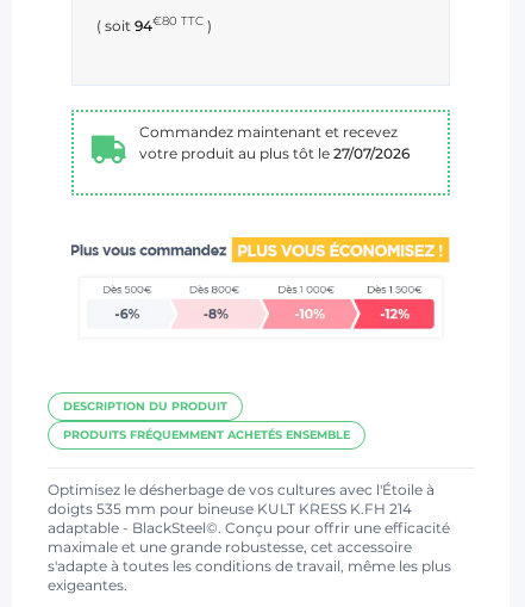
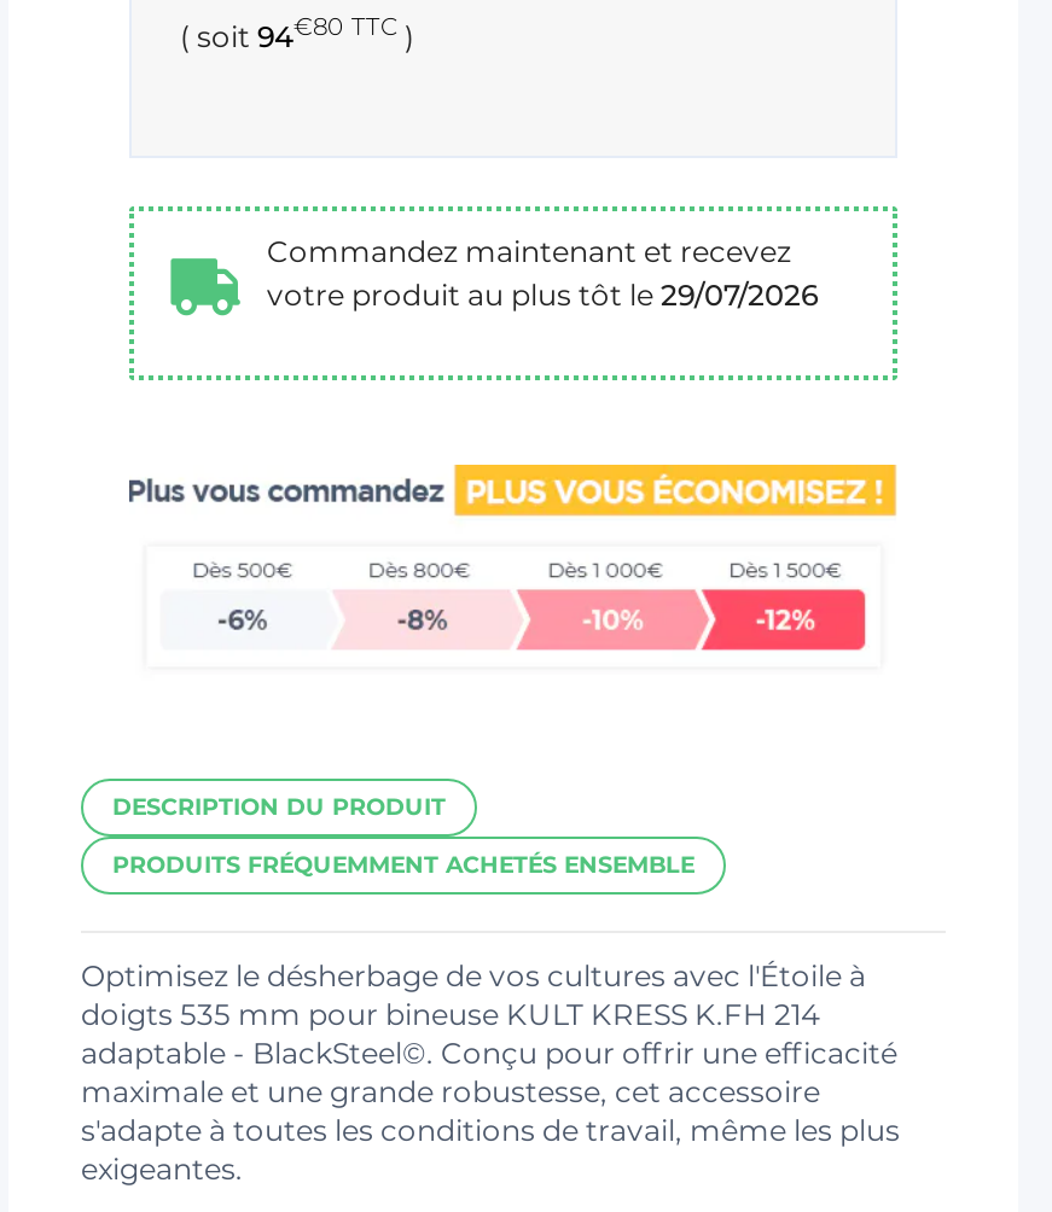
[139,145,410,163] votre produit au plus tôt le 27/07/2026 -> [267,277,818,313] votre produit au plus tôt le 29/07/2026

